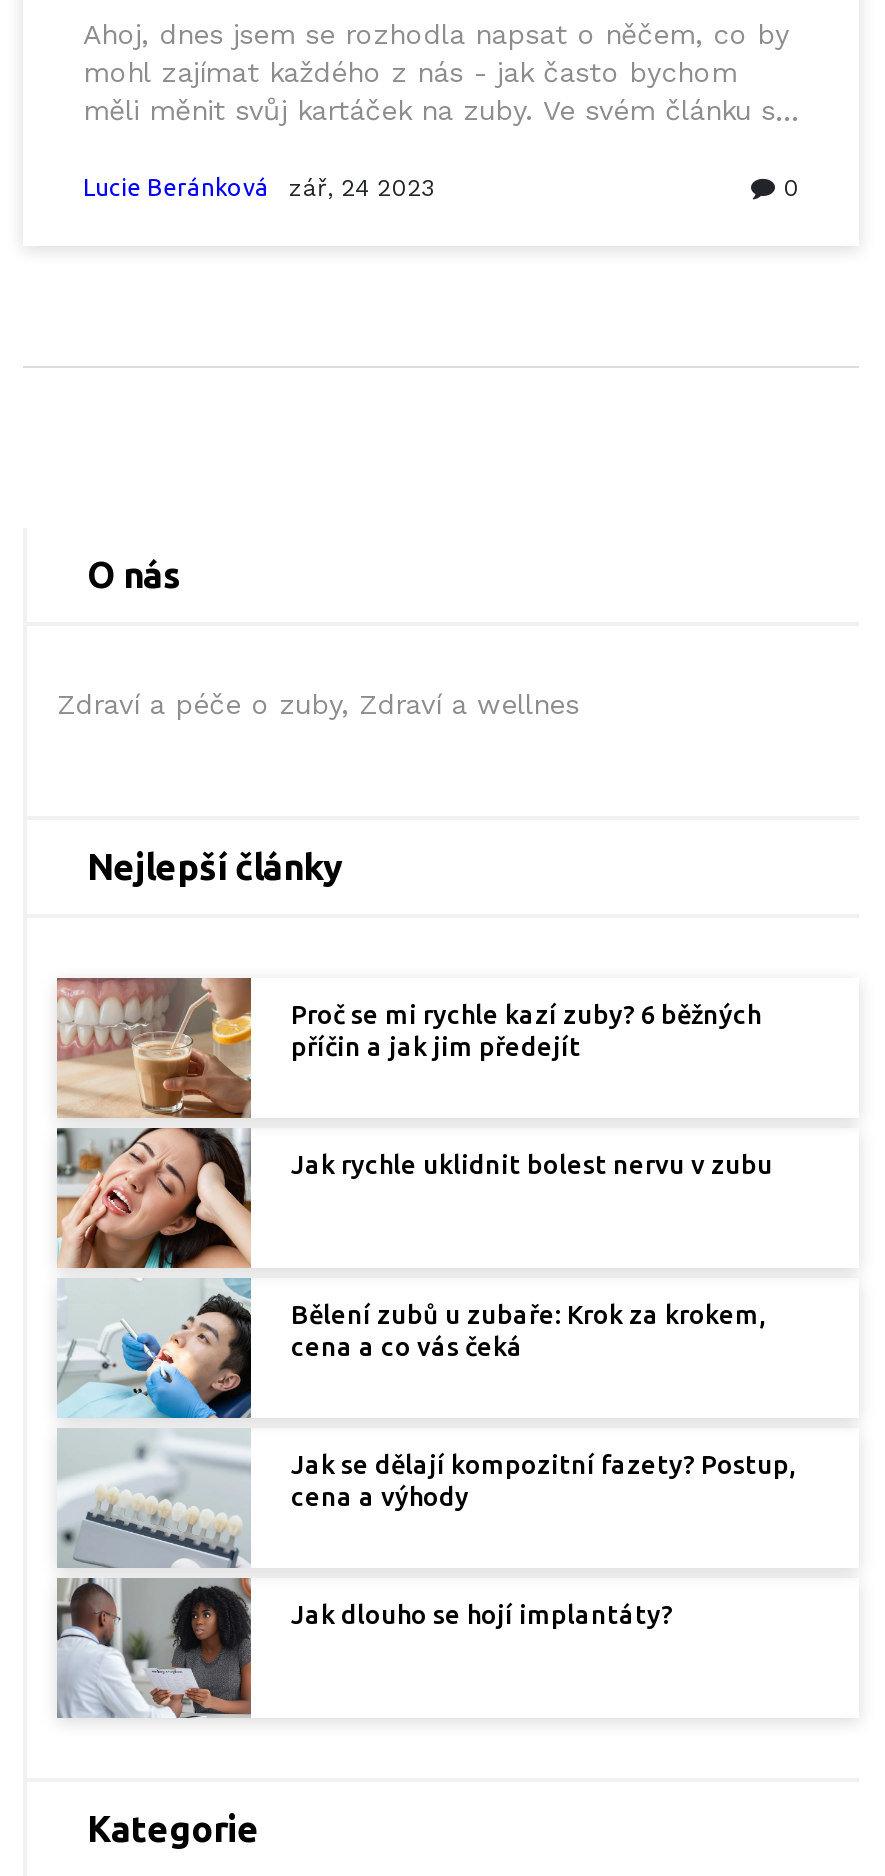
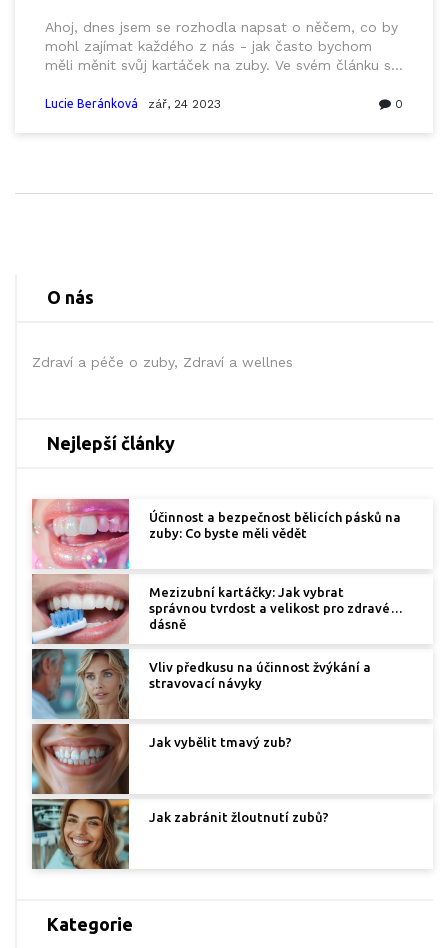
[55,976,761,1718] [image] | Proč se mi rychle kazí zuby? 6 běžných | příčin a jak jim předejít -> [31,498,401,870] [image] | Účinnost a bezpečnost bělicích pásků na | zuby: Co byste měli vědět
[291,1150,773,1178] Jak rychle uklidnit bolest nervu v zubu -> [149,585,390,631] Mezizubní kartáčky: Jak vybrat | správnou tvrdost a velikost pro zdravé | dásně
[291,1300,765,1360] Bělení zubů u zubaře: Krok za krokem, | cena a co vás čeká -> [149,660,371,690] Vliv předkusu na účinnost žvýkání a | stravovací návyky
[291,1450,795,1510] Jak se dělají kompozitní fazety? Postup, | cena a výhody -> [149,735,292,749] Jak vybělit tmavý zub?
[291,1600,673,1628] Jak dlouho se hojí implantáty? -> [149,810,329,824] Jak zabránit žloutnutí zubů?

